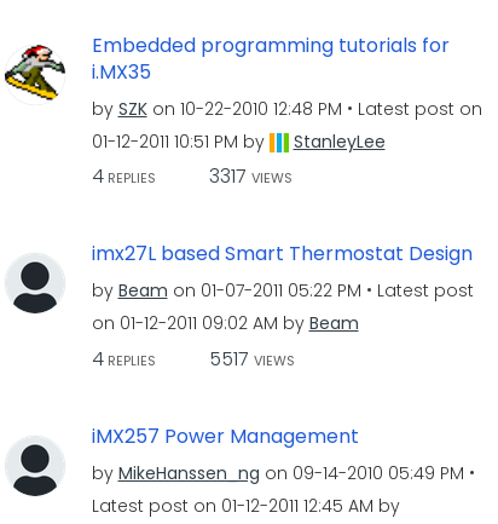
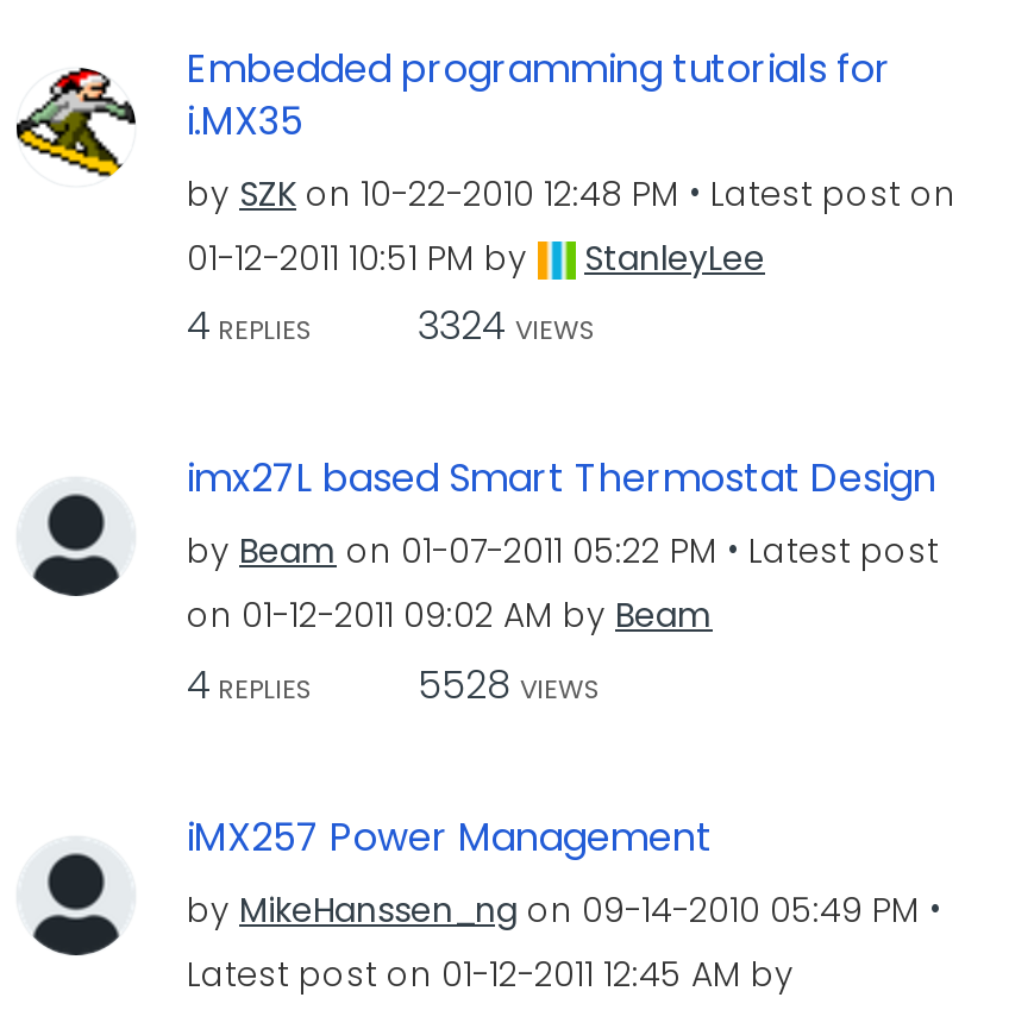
[91,162,292,190] 4 REPLIES 3317 VIEWS -> [187,299,596,353] 4 REPLIES 3324 VIEWS
[91,344,294,372] 4 REPLIES 5517 VIEWS -> [187,657,601,711] 4 REPLIES 5528 VIEWS

